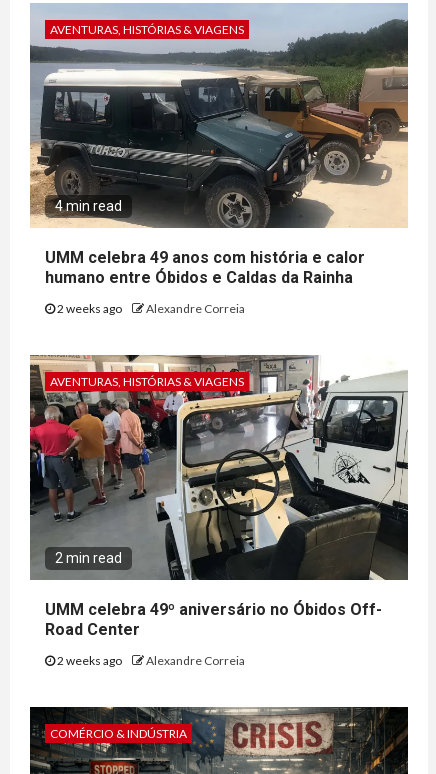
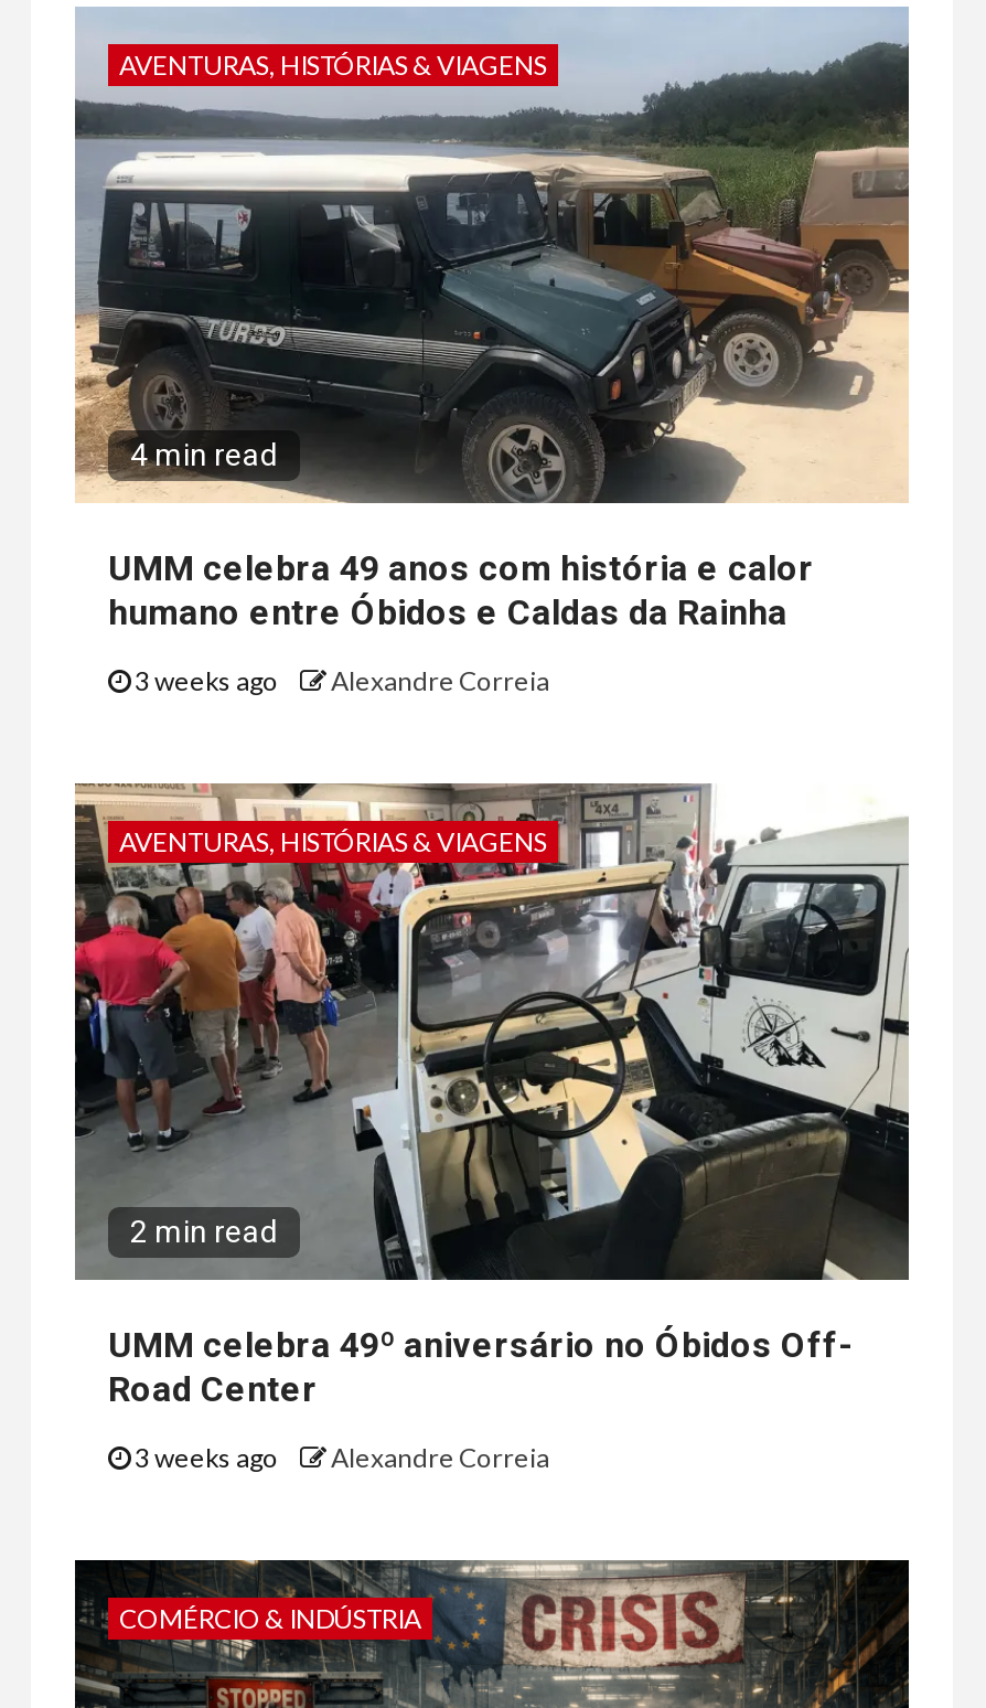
[55,301,245,316] 2 weeks ago Alexandre Correia -> [130,665,549,698] 3 weeks ago Alexandre Correia
[55,653,245,668] 2 weeks ago Alexandre Correia -> [130,1442,549,1475] 3 weeks ago Alexandre Correia

